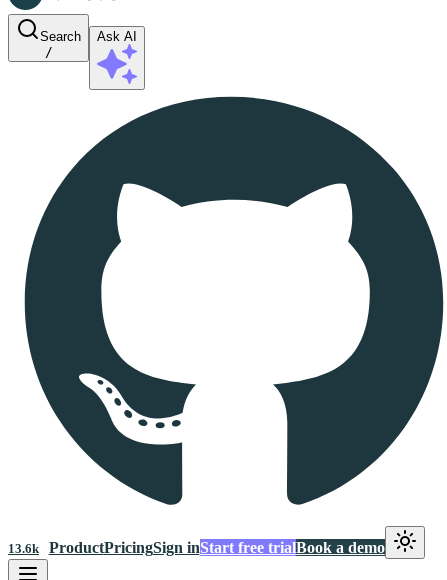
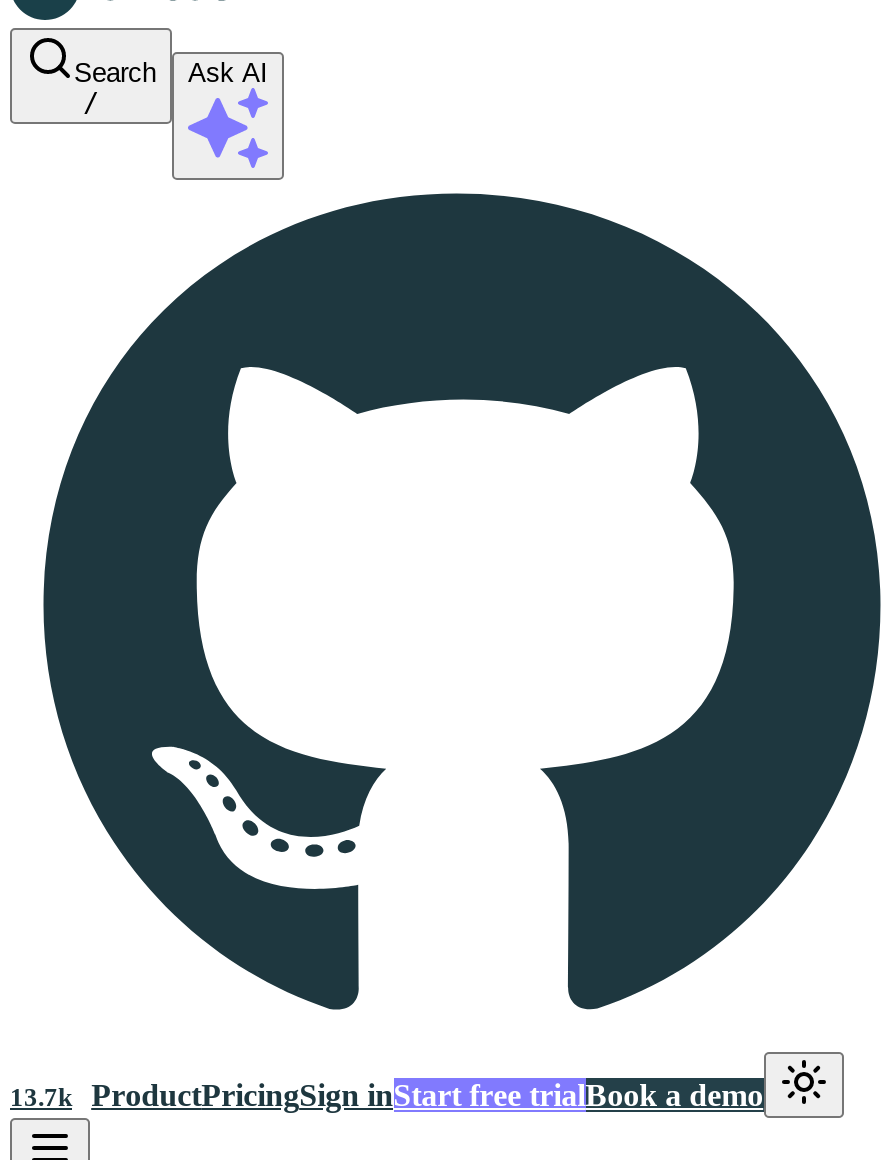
[8,542,39,556] 13.6k -> [10,1084,72,1112] 13.7k

